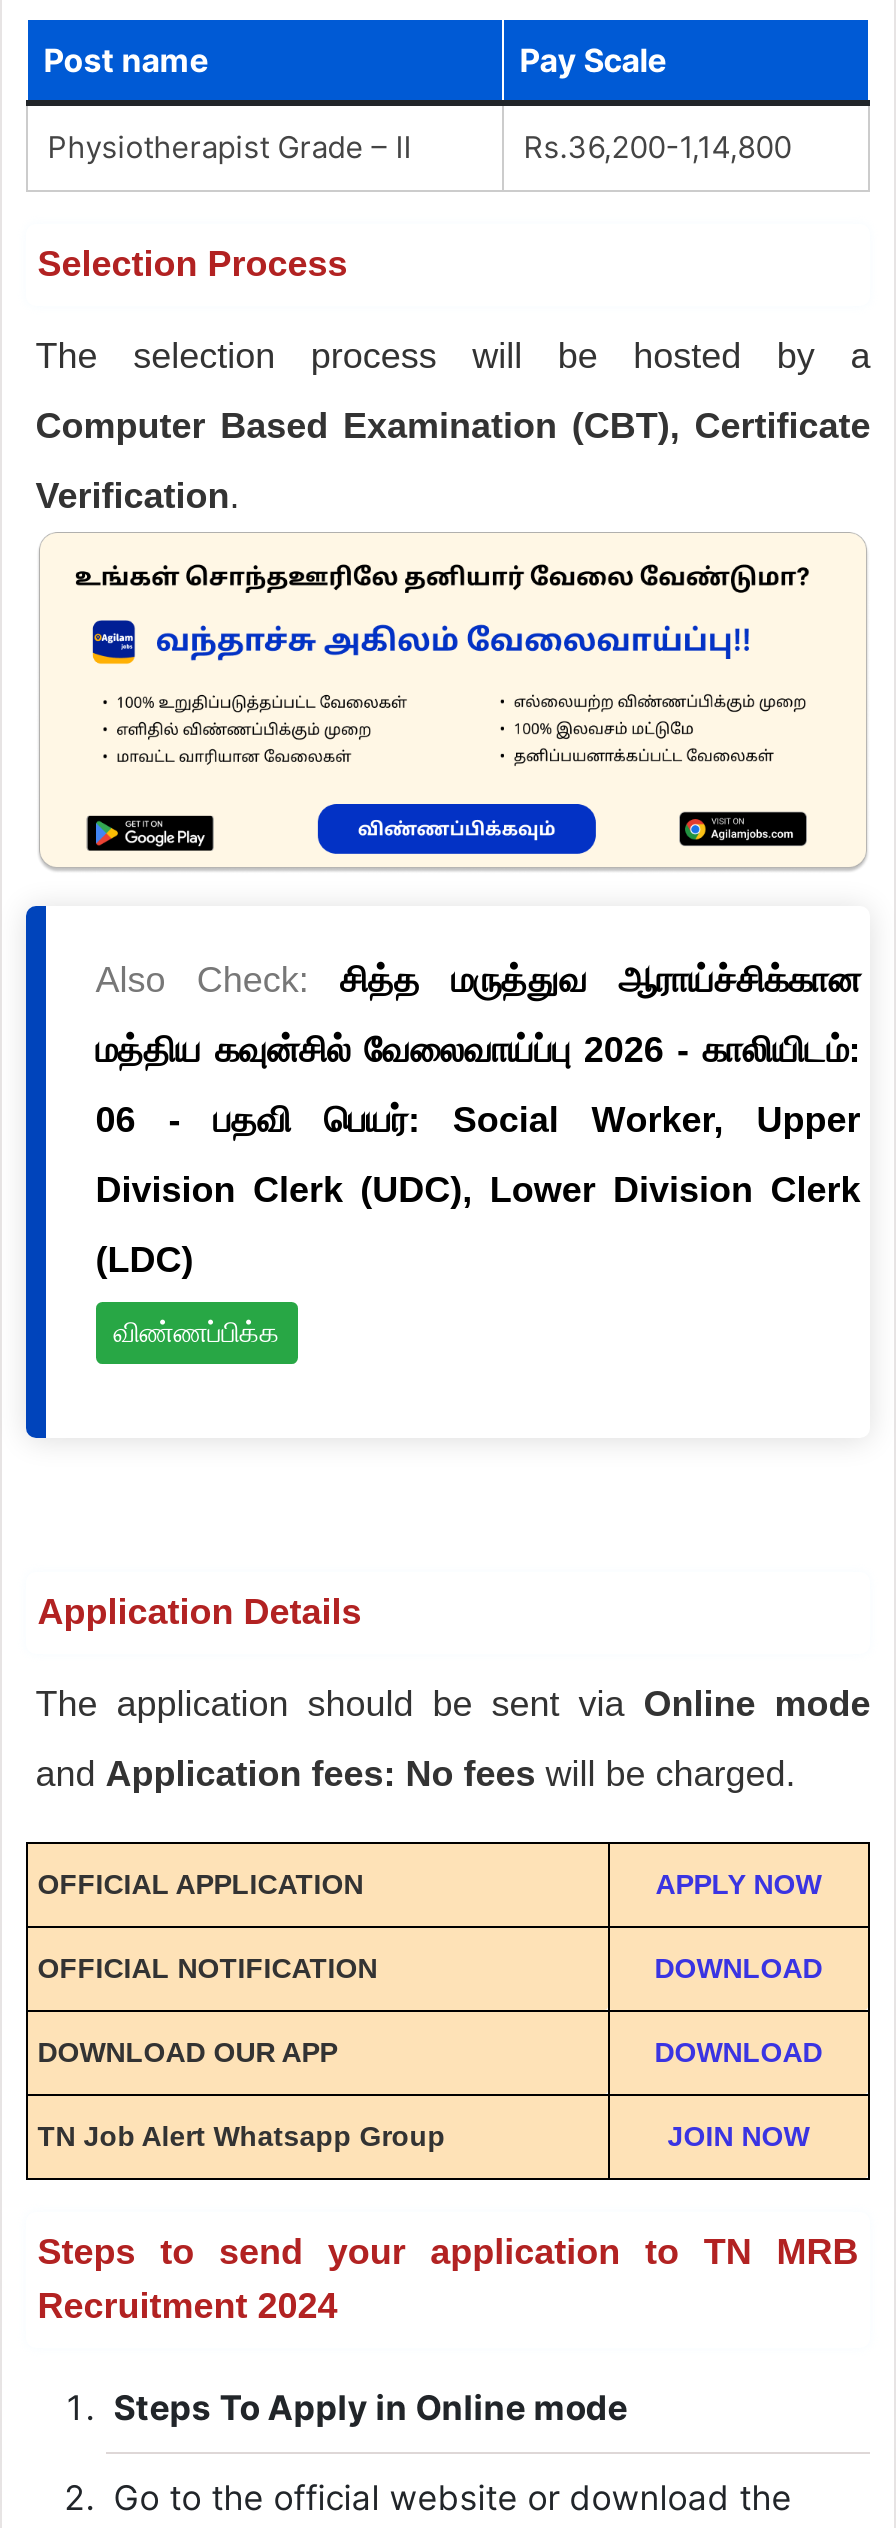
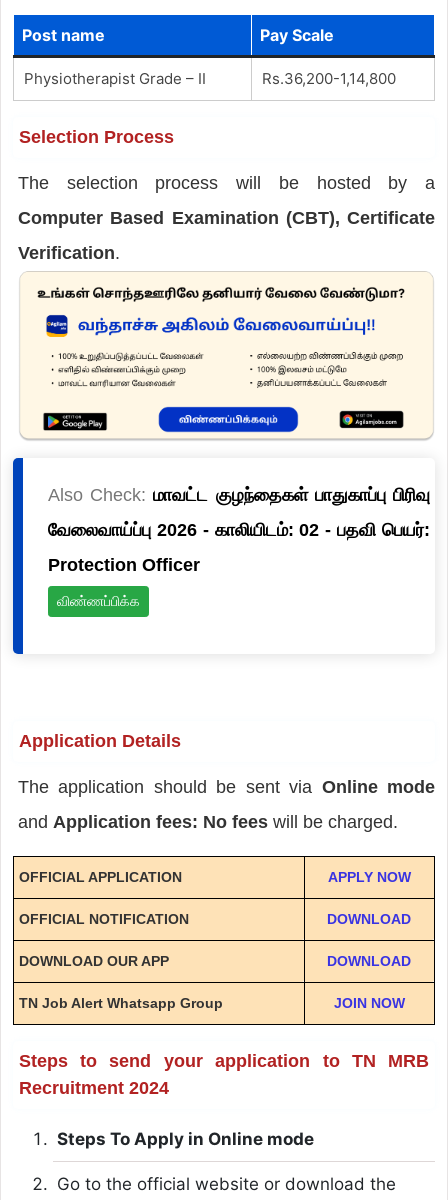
[96,960,860,1280] Also Check: சித்த மருத்துவ ஆராய்ச்சிக்கான | மத்திய கவுன்சில் வேலைவாய்ப்பு 2026 - காலியிடம்: | 06 - பதவி பெயர்: Social Worker, Upper | Division Clerk (UDC), Lower Division Clerk | (LDC) -> [48,485,430,575] Also Check: மாவட்ட குழந்தைகள் பாதுகாப்பு பிரிவு | வேலைவாய்ப்பு 2026 - காலியிடம்: 02 - பதவி பெயர்: | Protection Officer

